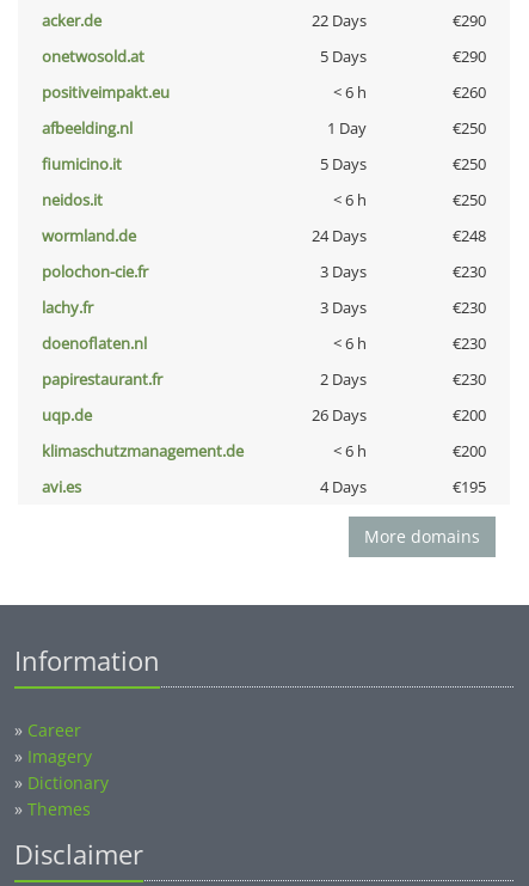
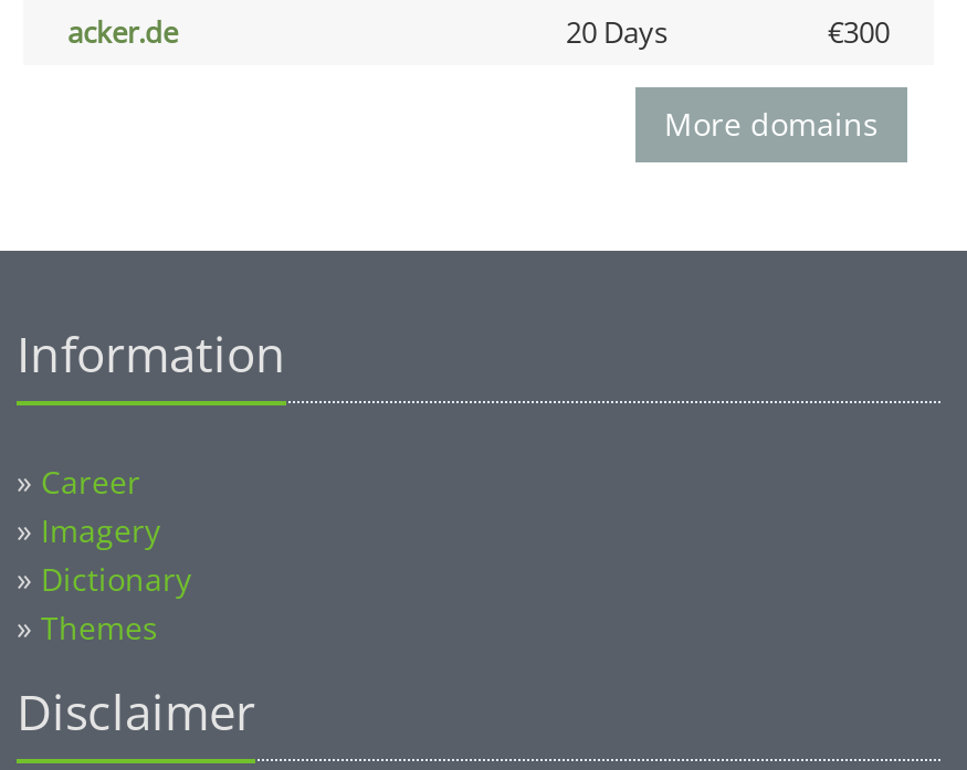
[42,10,486,497] 22 Days | €290 | onetwosold.at | 5 Days | €290 | positiveimpakt.eu | < 6 h | €260 | afbeelding.nl | 1 Day | €250 | fiumicino.it | 5 Days | €250 | neidos.it | < 6 h | €250 | wormland.de | 24 Days | €248 | polochon-cie.fr | 3 Days | €230 | lachy.fr | 3 Days | €230 | doenoflaten.nl | < 6 h | €230 | papirestaurant.fr | 2 Days | €230 | uqp.de | 26 Days | €200 | klimaschutzmanagement.de | < 6 h | €200 | avi.es | 4 Days | €195 -> [566,12,890,52] 20 Days | €300

